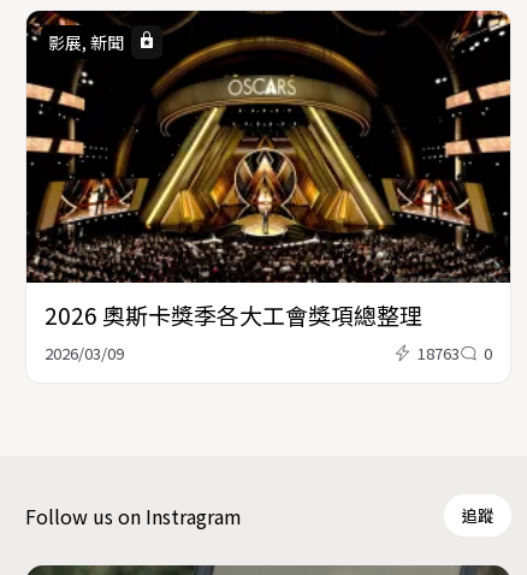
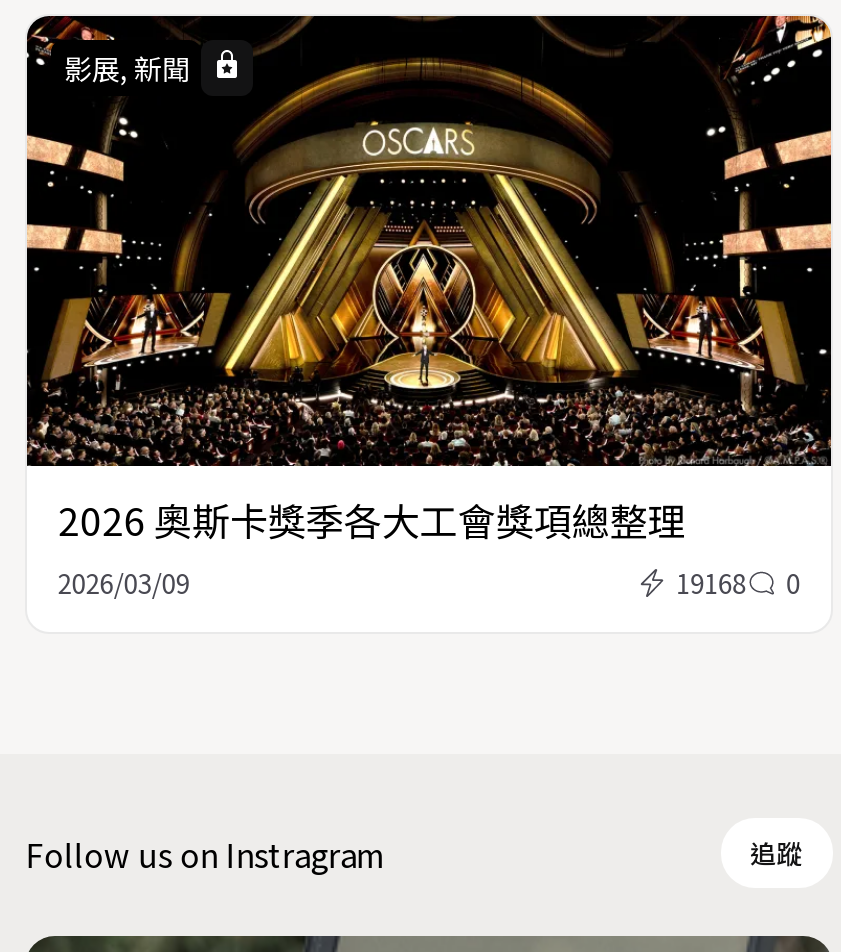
[417,342,492,365] 18763 0 -> [676,565,800,603] 19168 0

